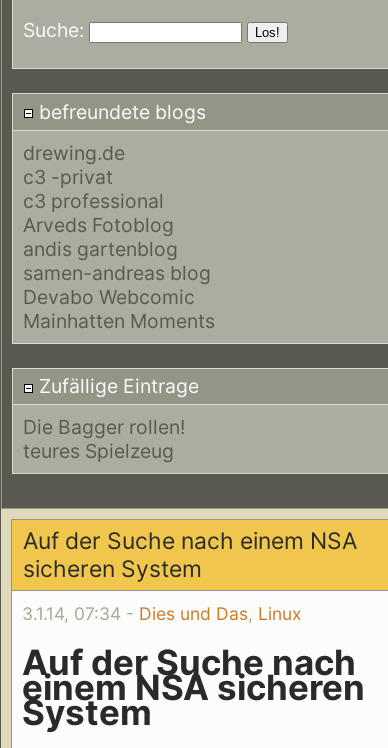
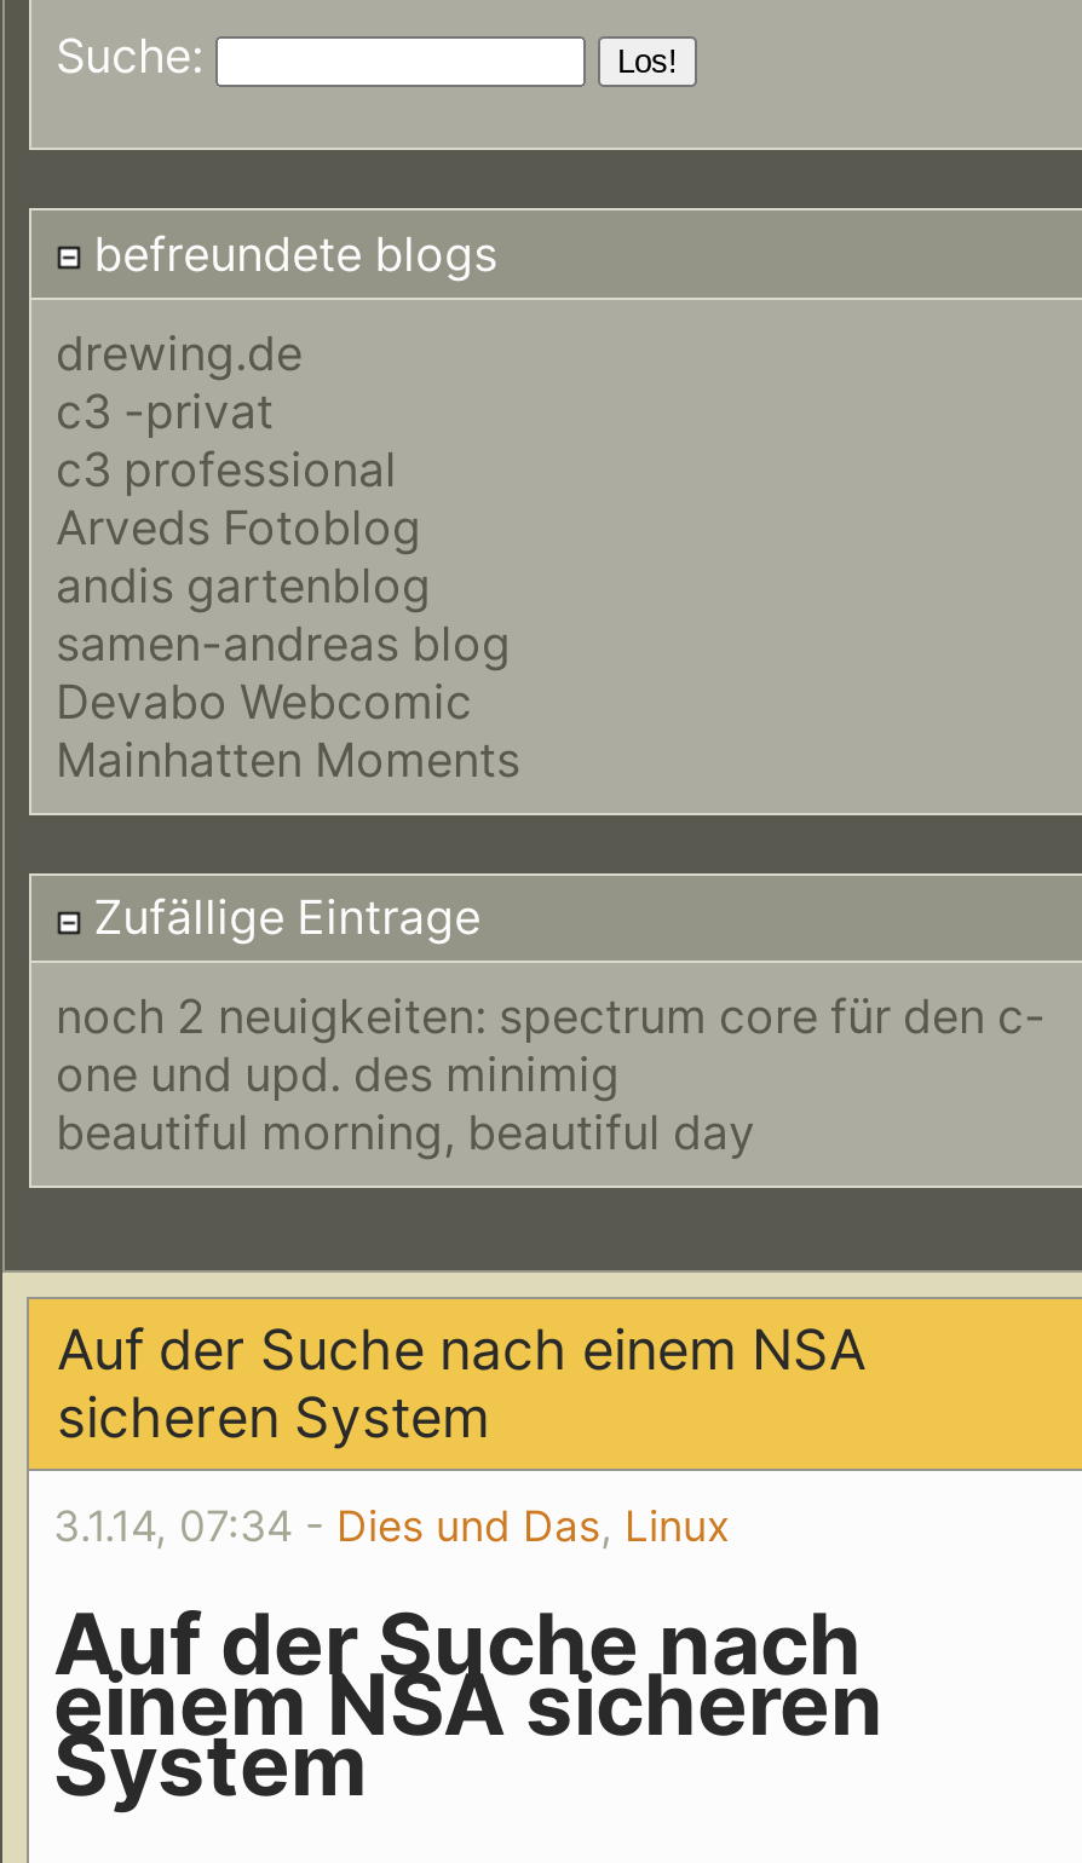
[23,415,185,463] Die Bagger rollen! | teures Spielzeug -> [56,988,1046,1163] noch 2 neuigkeiten: spectrum core für den c- | one und upd. des minimig | beautiful morning, beautiful day

